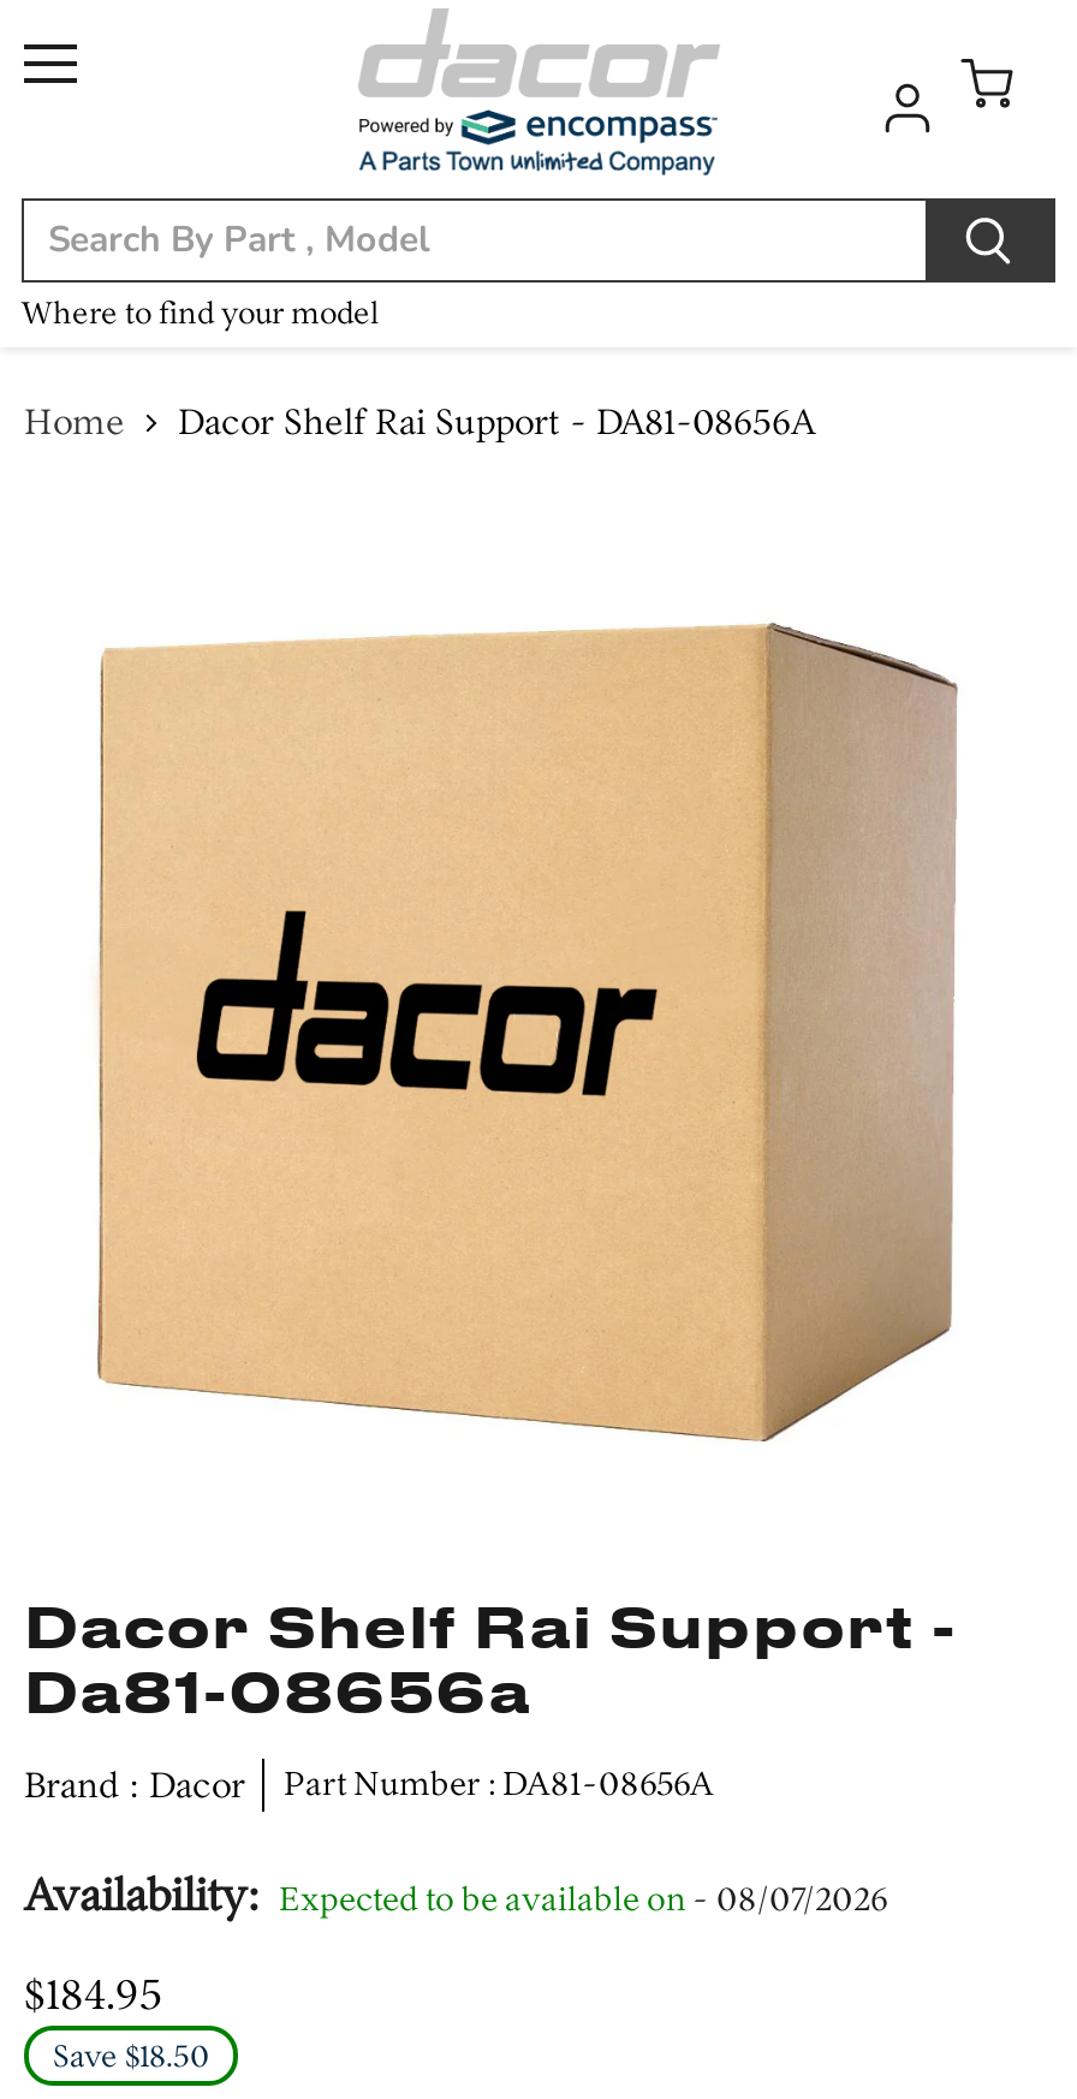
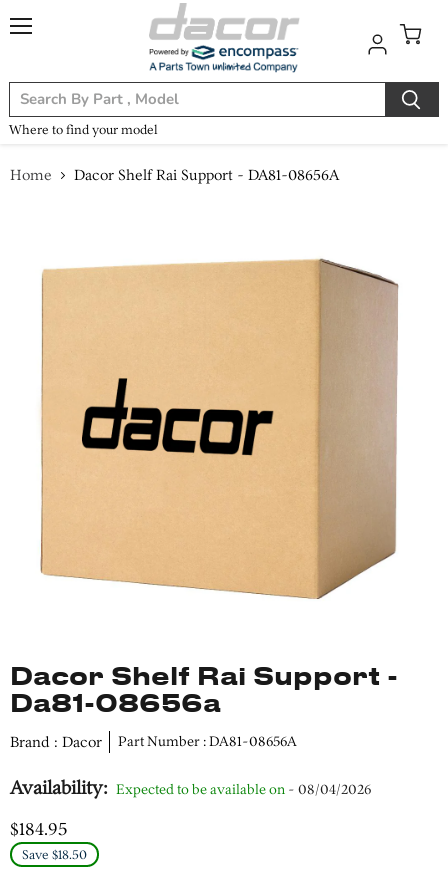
[24,1867,887,1922] Availability: Expected to be available on - 08/07/2026 -> [10,776,371,799] Availability: Expected to be available on - 08/04/2026

